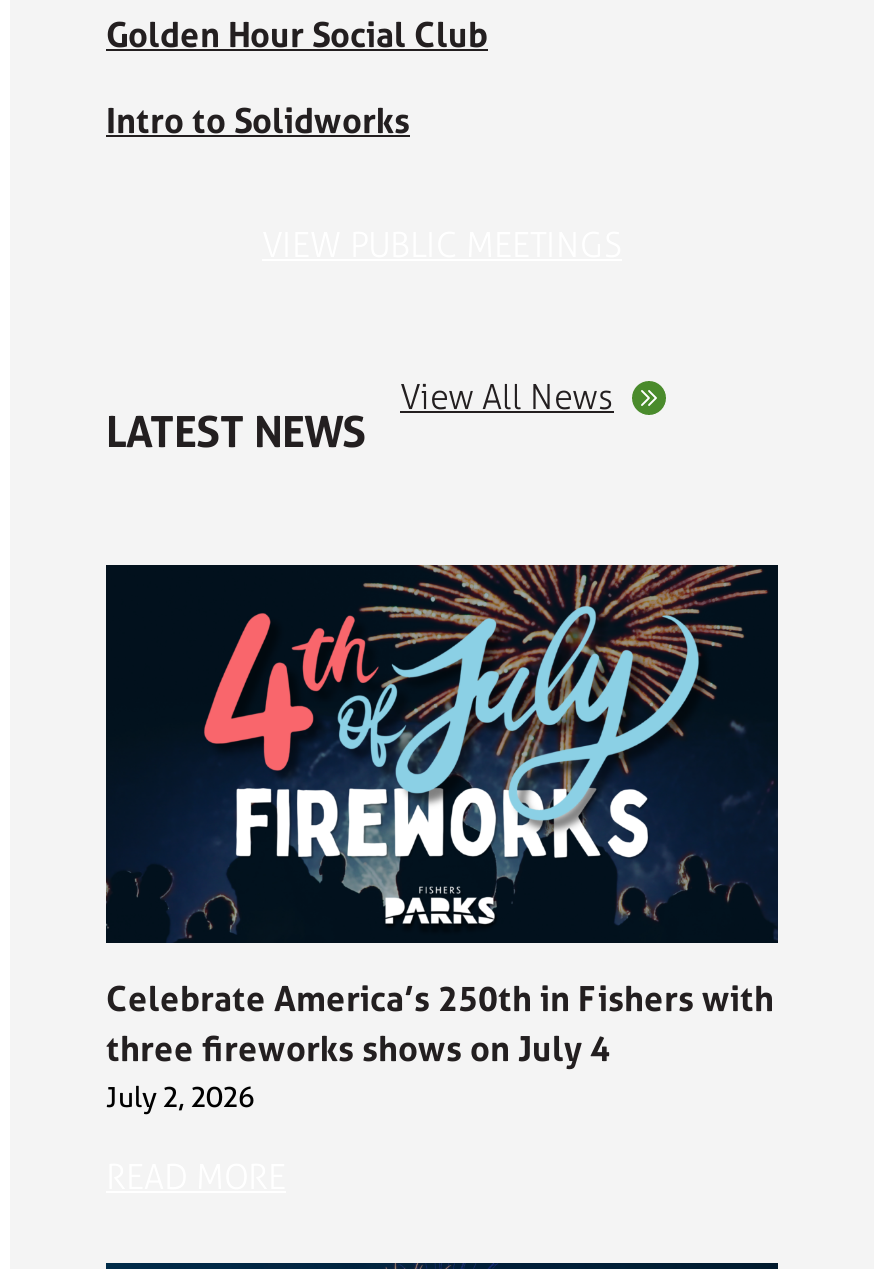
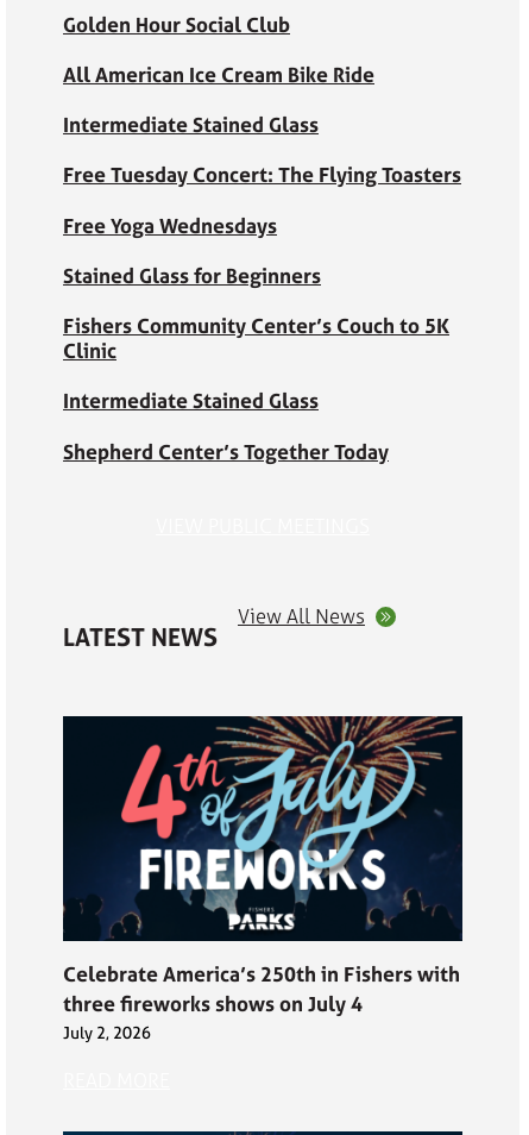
[106,97,410,143] Intro to Solidworks -> [63,61,461,465] All American Ice Cream Bike Ride | Intermediate Stained Glass | Free Tuesday Concert: The Flying Toasters | Free Yoga Wednesdays | Stained Glass for Beginners | Fishers Community Center’s Couch to 5K | Clinic | Intermediate Stained Glass | Shepherd Center’s Together Today

